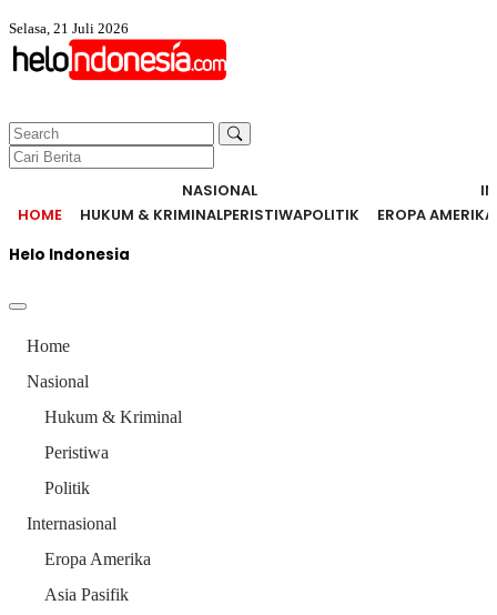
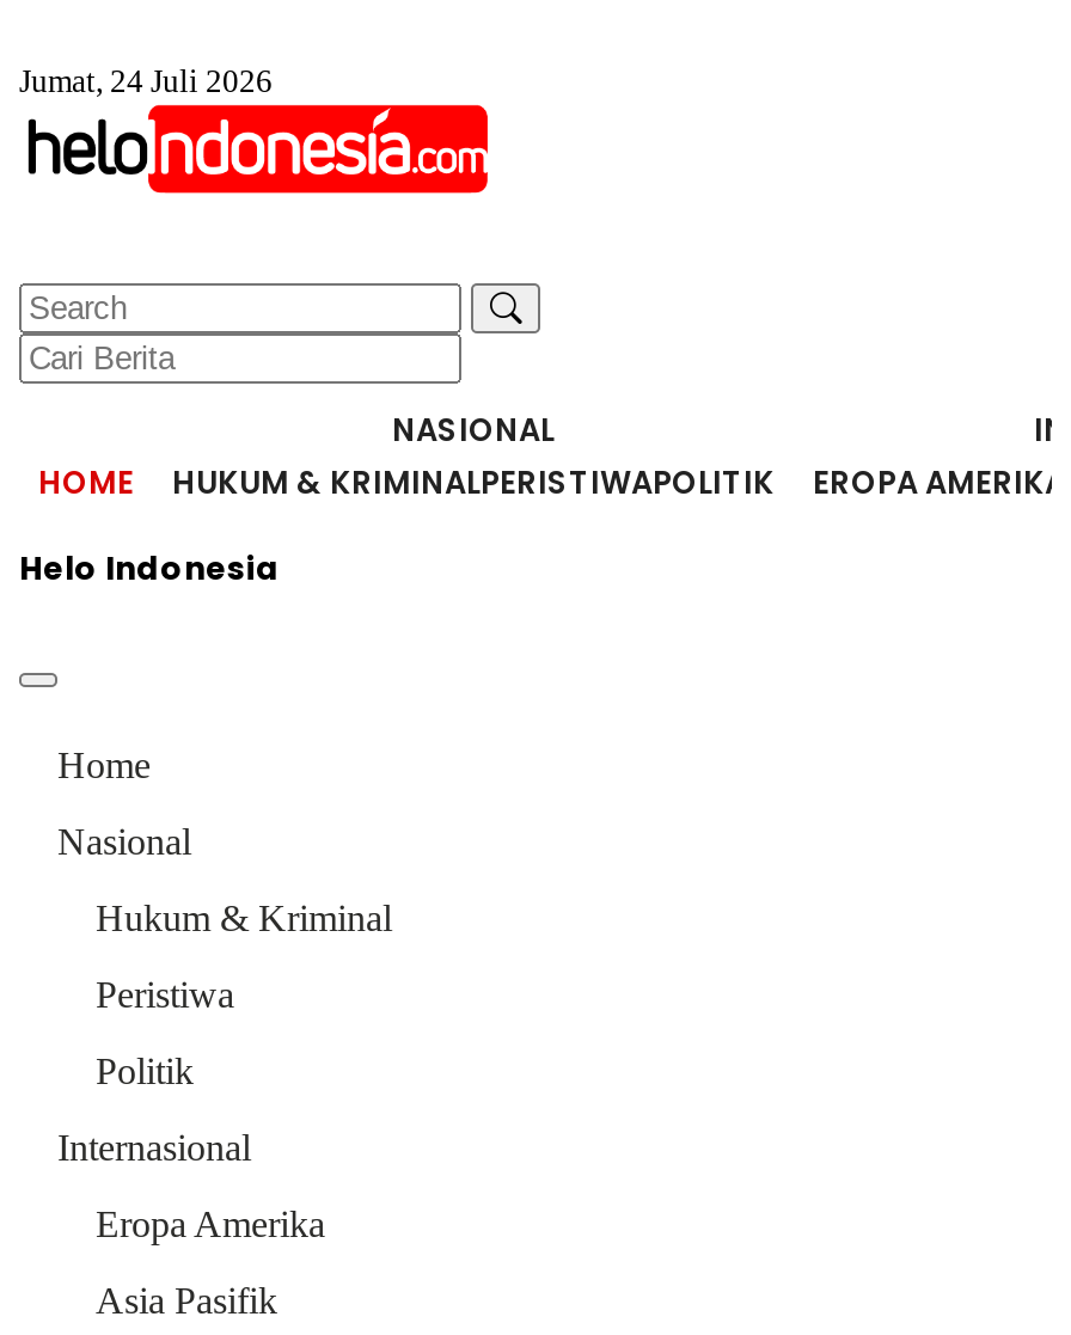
[9,20,129,37] Selasa, 21 Juli 2026 -> [19,63,273,99] Jumat, 24 Juli 2026

